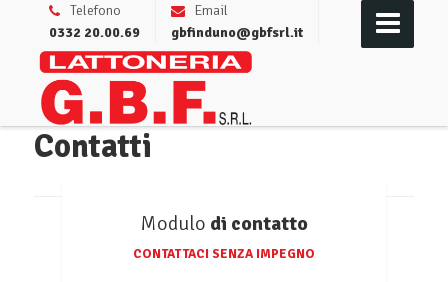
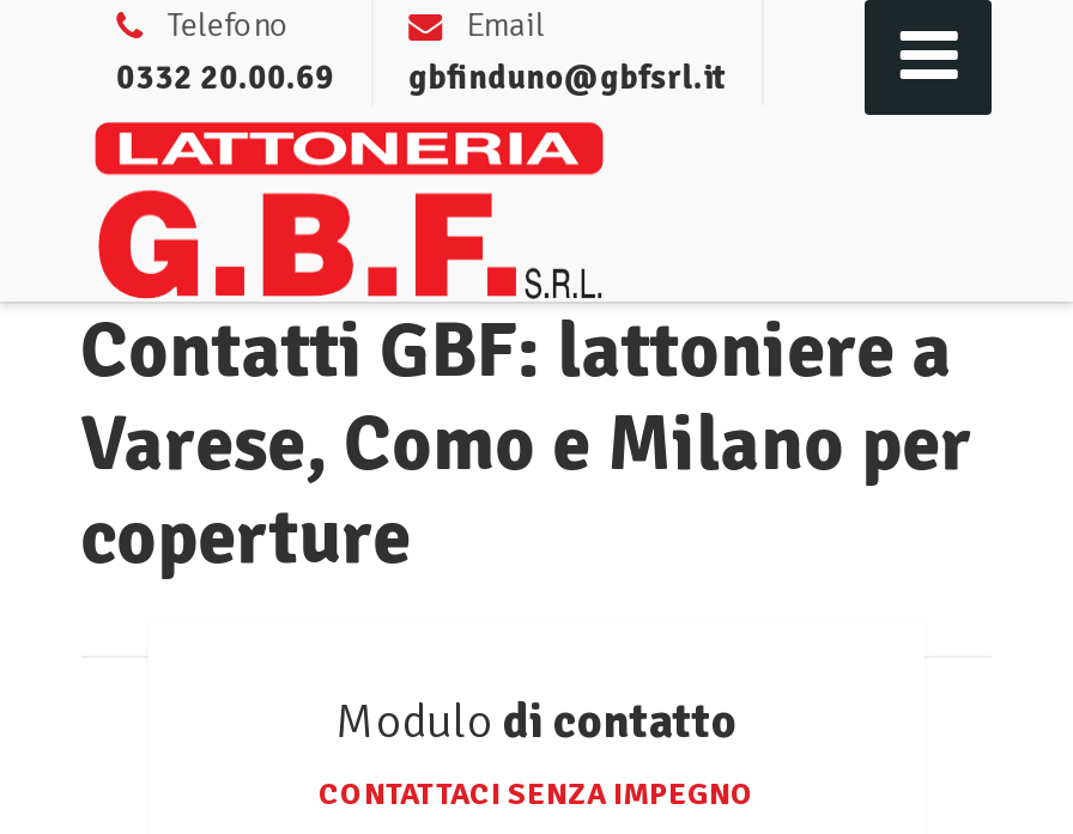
[34,127,152,166] Contatti -> [80,304,971,584] Contatti GBF: lattoniere a | Varese, Como e Milano per | coperture

